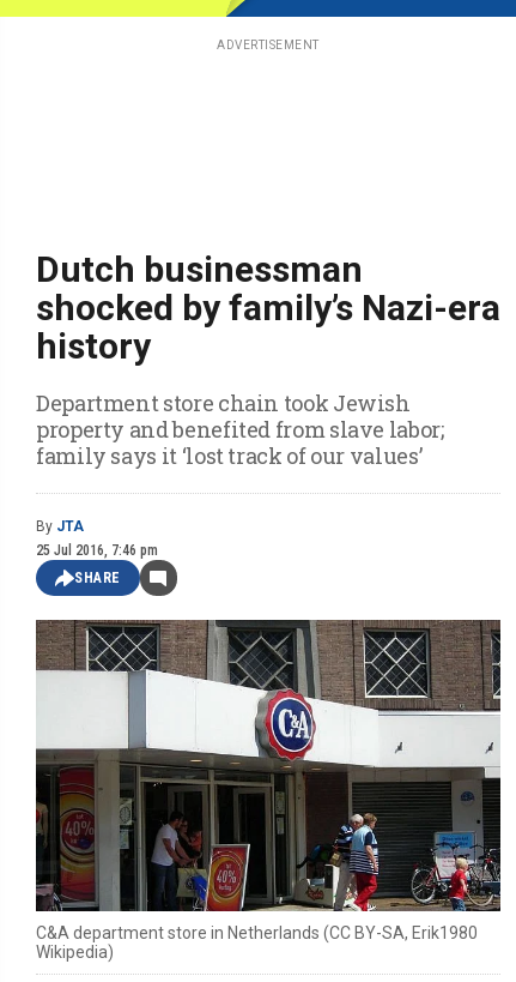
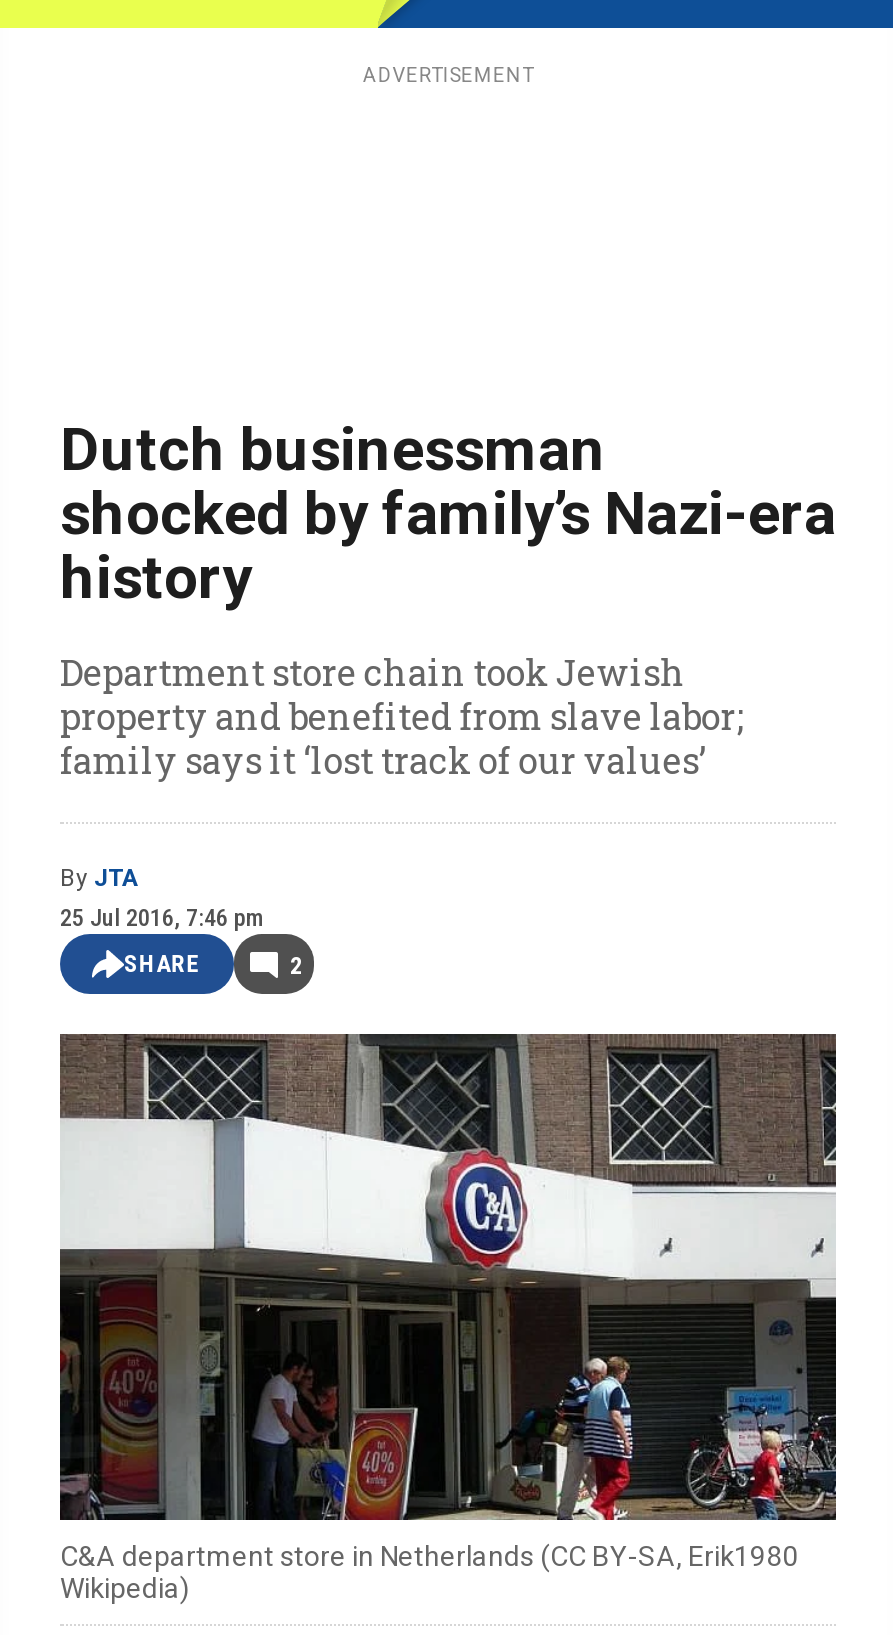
none -> [290,952,302,980] 2

